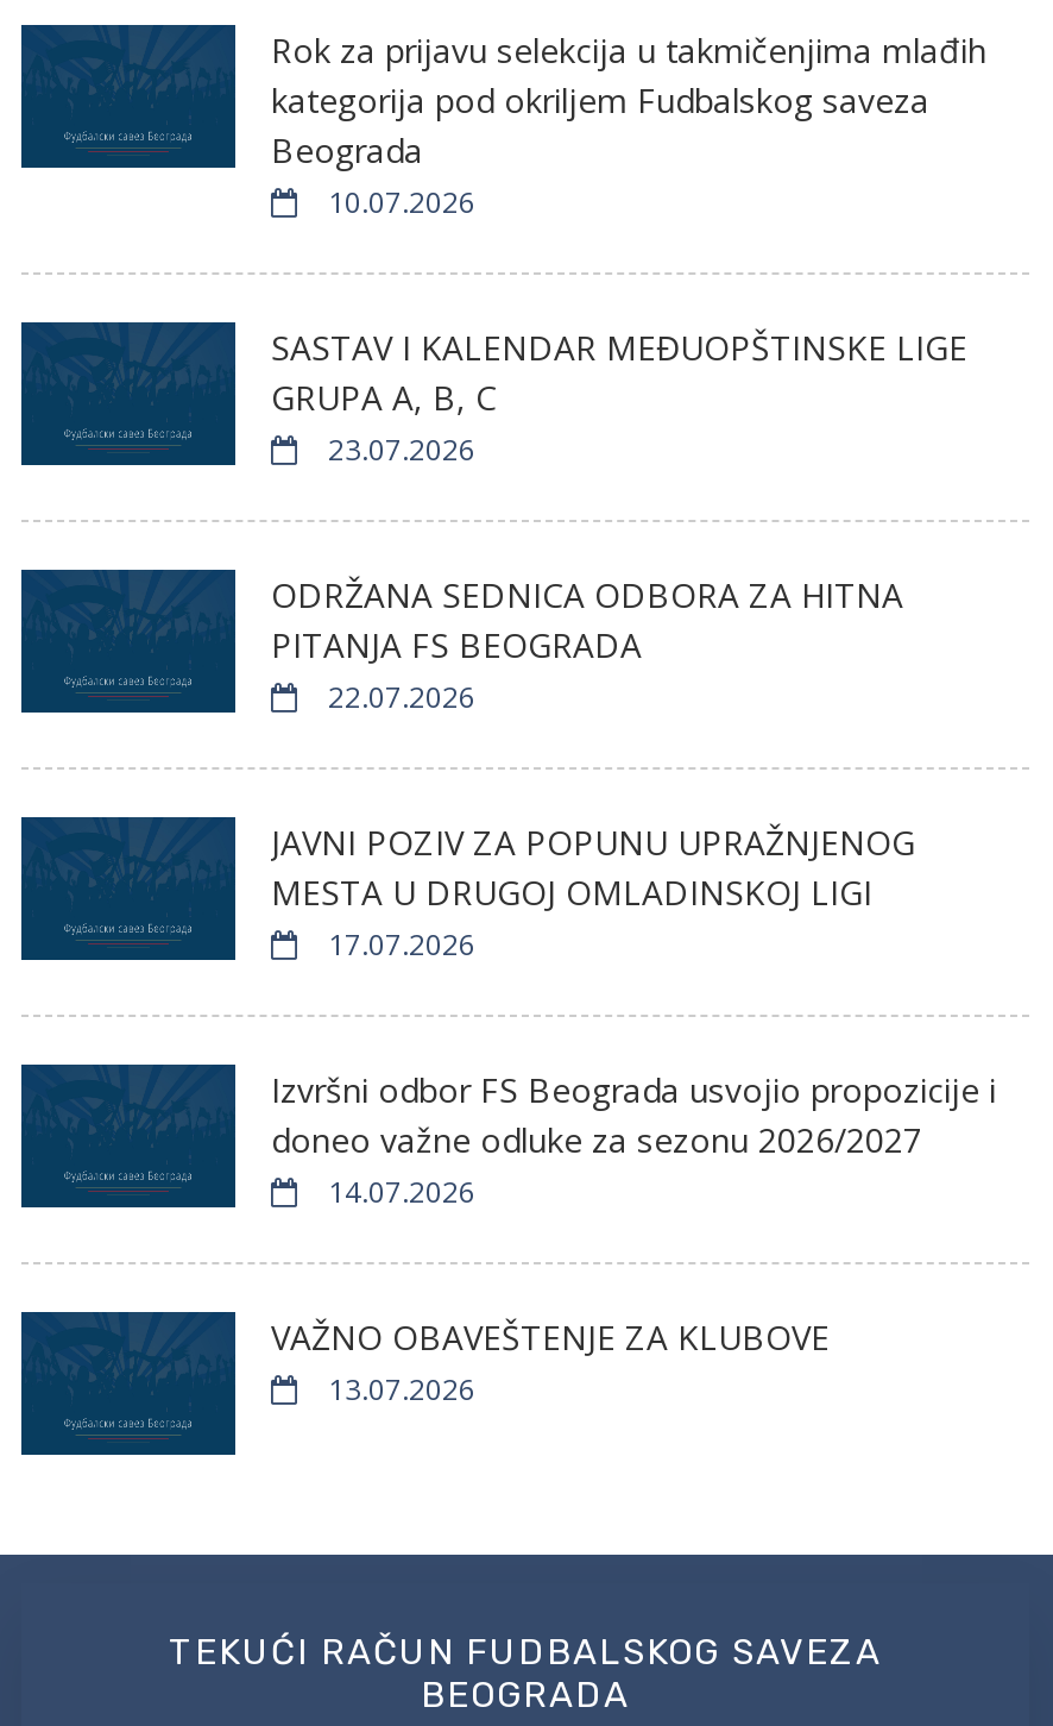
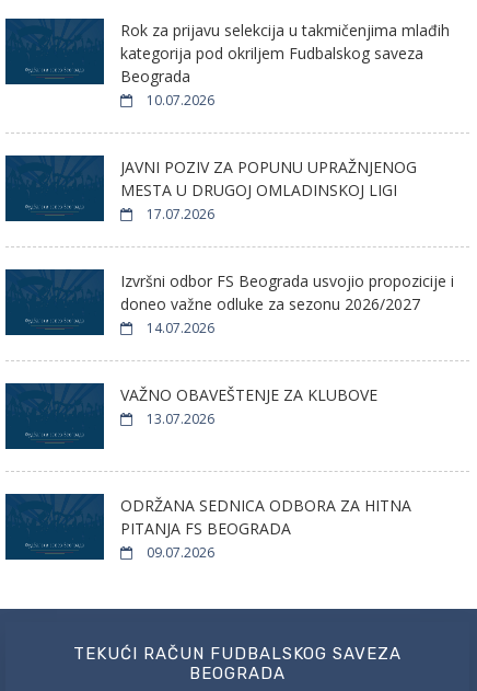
[271,325,967,717] SASTAV I KALENDAR MEĐUOPŠTINSKE LIGE | GRUPA A, B, C | 23.07.2026 | 22.07.2026 -> none
moved [271,572,903,667] -> [120,495,411,539]: ODRŽANA SEDNICA ODBORA ZA HITNA | PITANJA FS BEOGRADA
moved [271,819,996,1409] -> [120,156,454,428]: JAVNI POZIV ZA POPUNU UPRAŽNJENOG | MESTA U DRUGOJ OMLADINSKOJ LIGI | 17.07.2026 | Izvršni odbor FS Beograda usvojio propozicije i | doneo važne odluke za sezonu 2026/2027 | 14.07.2026 | VAŽNO OBAVEŠTENJE ZA KLUBOVE | 13.07.2026
none -> [143,543,214,562] 09.07.2026

